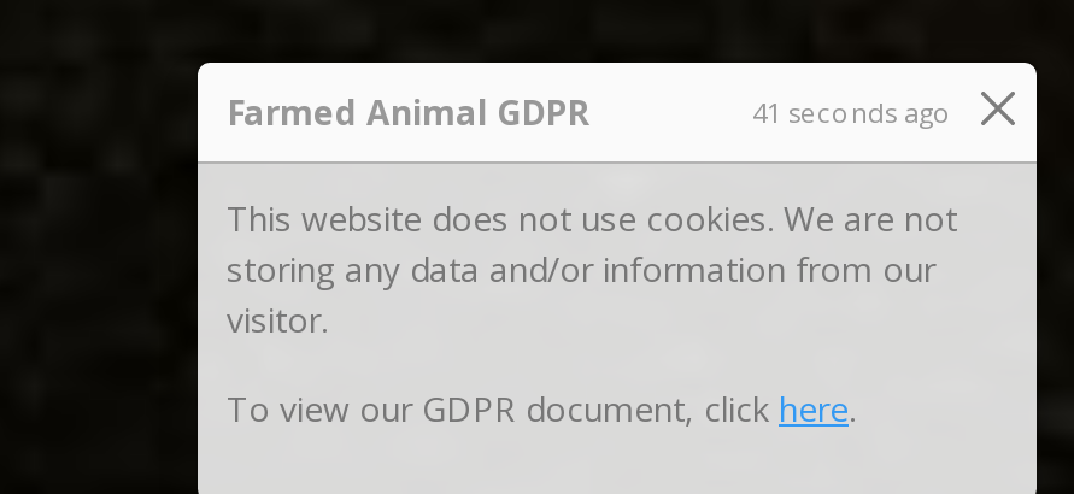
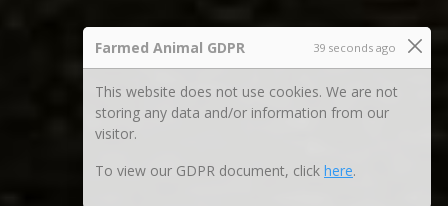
[752,93,952,129] 41 seconds ago -> [313,39,396,54] 39 seconds ago

